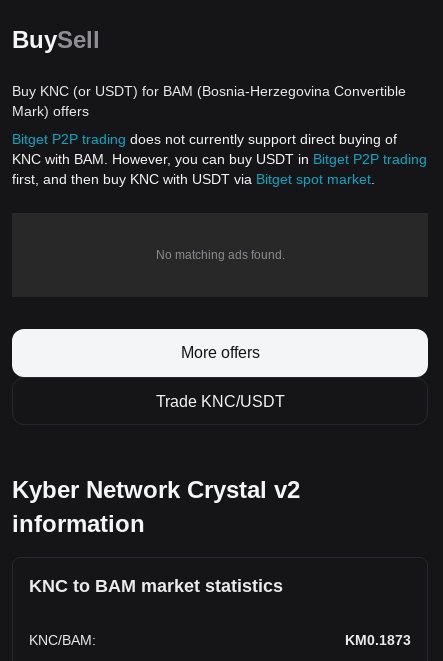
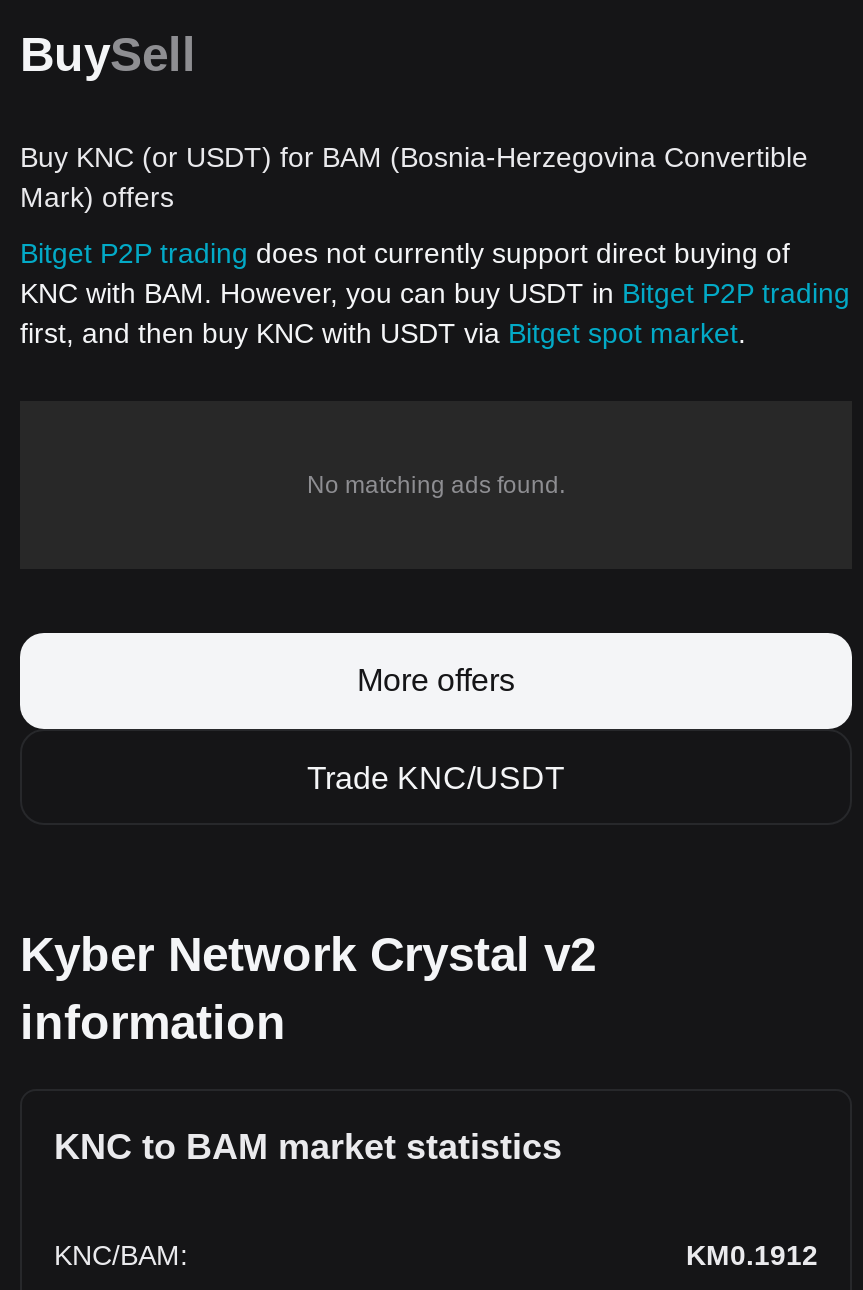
[345,632,411,648] KM0.1873 -> [686,1239,818,1271] KM0.1912

